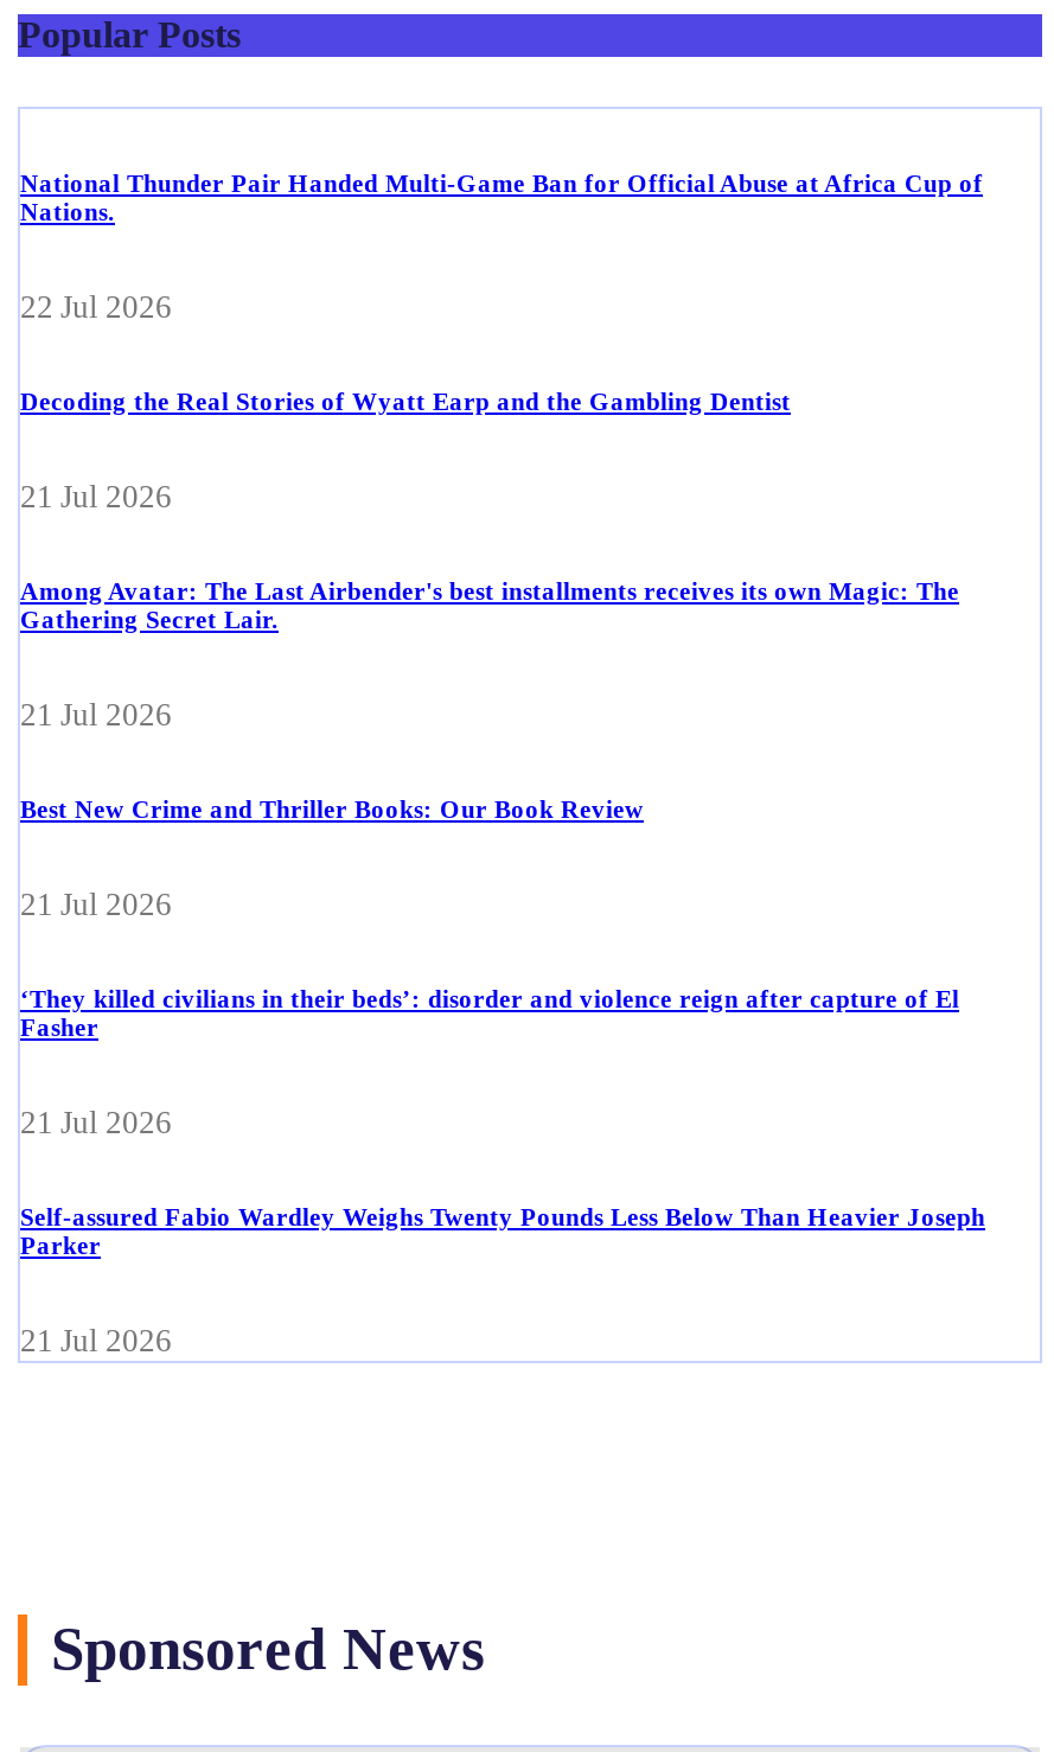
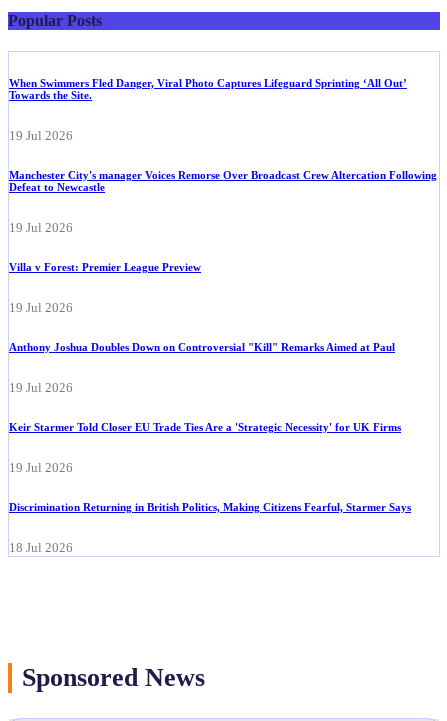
[20,169,983,226] National Thunder Pair Handed Multi-Game Ban for Official Abuse at Africa Cup of | Nations. -> [9,77,407,101] When Swimmers Fled Danger, Viral Photo Captures Lifeguard Sprinting ‘All Out’ | Towards the Site.
[20,290,172,325] 22 Jul 2026 -> [9,128,73,143] 19 Jul 2026
[20,387,791,415] Decoding the Real Stories of Wyatt Earp and the Gambling Dentist -> [9,169,437,193] Manchester City's manager Voices Remorse Over Broadcast Crew Altercation Following | Defeat to Newcastle
[20,479,172,515] 21 Jul 2026 -> [9,220,73,235] 19 Jul 2026
[20,577,959,633] Among Avatar: The Last Airbender's best installments receives its own Magic: The | Gathering Secret Lair. -> [9,261,201,273] Villa v Forest: Premier League Preview
[20,697,172,733] 21 Jul 2026 -> [9,300,73,315] 19 Jul 2026
[20,794,644,823] Best New Crime and Thriller Books: Our Book Review -> [9,341,395,353] Anthony Joshua Doubles Down on Controversial "Kill" Remarks Aimed at Paul
[20,887,172,922] 21 Jul 2026 -> [9,380,73,395] 19 Jul 2026
[20,984,959,1041] ‘They killed civilians in their beds’: disorder and violence reign after capture of El | Fasher -> [9,421,401,433] Keir Starmer Told Closer EU Trade Ties Are a 'Strategic Necessity' for UK Firms
[20,1105,172,1140] 21 Jul 2026 -> [9,460,73,475] 19 Jul 2026
[20,1202,985,1259] Self-assured Fabio Wardley Weighs Twenty Pounds Less Below Than Heavier Joseph | Parker -> [9,501,411,513] Discrimination Returning in British Politics, Making Citizens Fearful, Starmer Says
[20,1323,172,1358] 21 Jul 2026 -> [9,540,73,555] 18 Jul 2026

